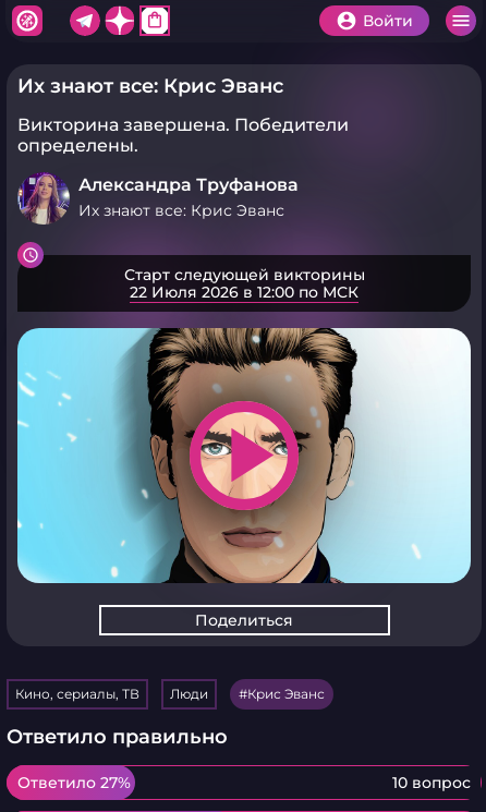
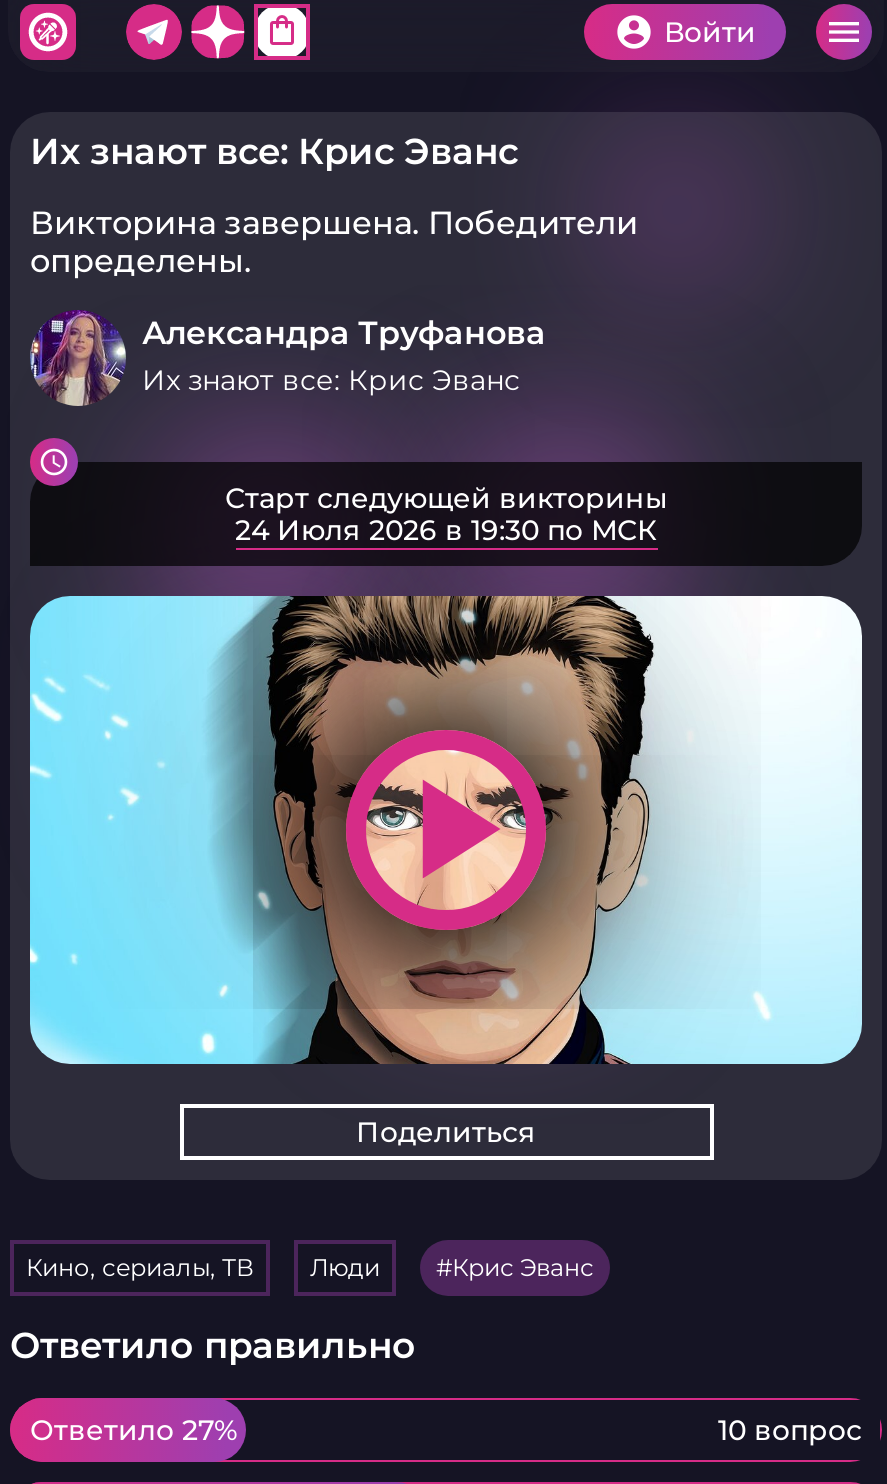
[130,282,359,302] 22 Июля 2026 в 12:00 по МСК -> [235,512,657,548] 24 Июля 2026 в 19:30 по МСК

